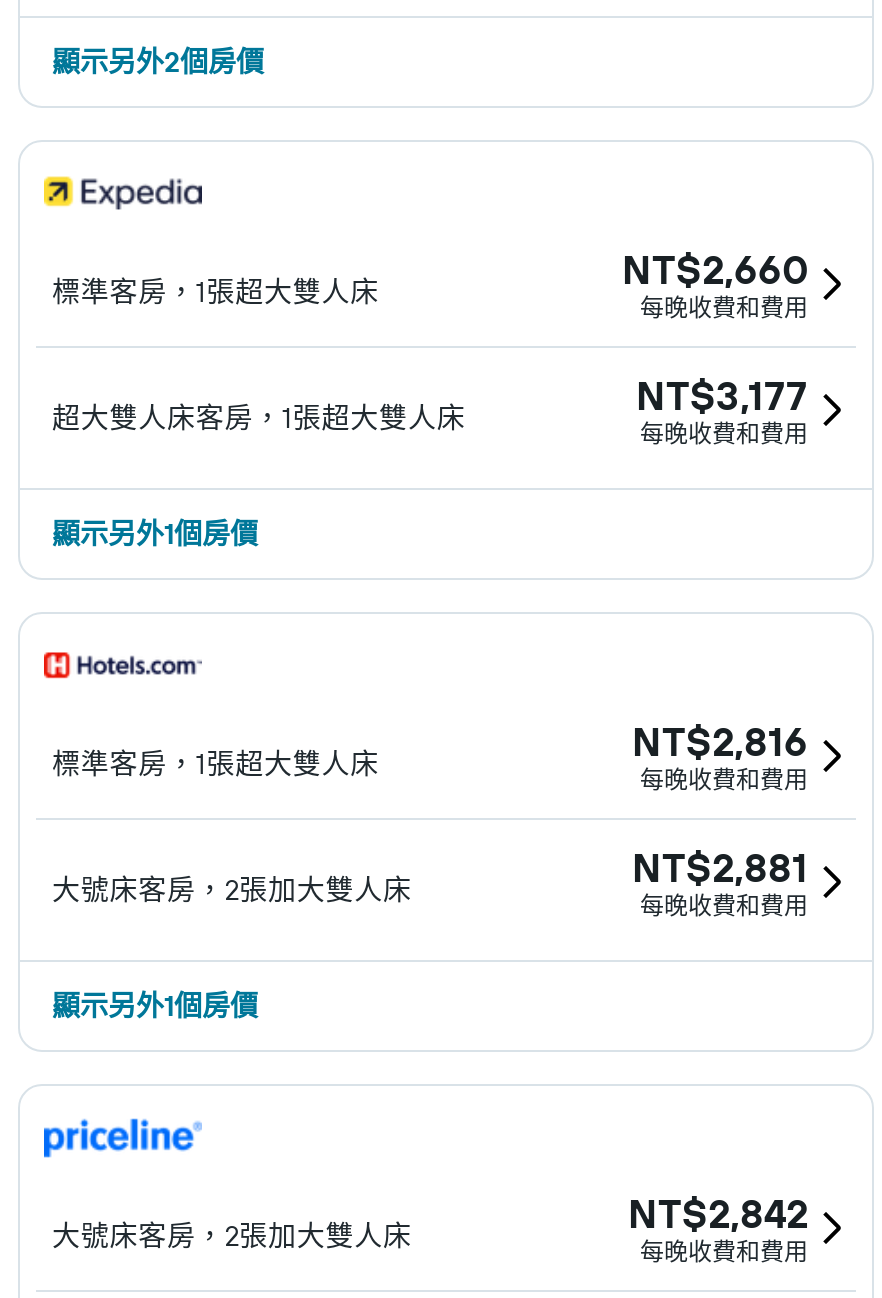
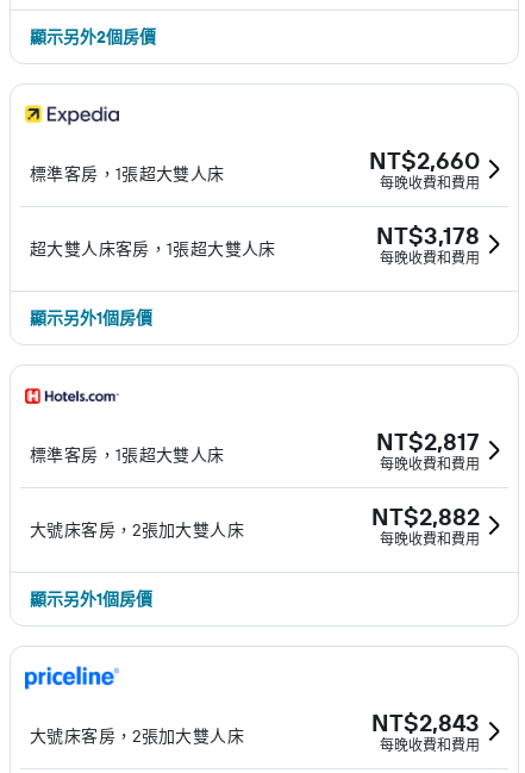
[636,370,808,420] NT$3,177 -> [376,220,480,250] NT$3,178
[632,716,808,766] NT$2,816 -> [376,426,480,456] NT$2,817
[632,842,808,892] NT$2,881 -> [371,501,480,531] NT$2,882
[628,1188,808,1238] NT$2,842 -> [371,707,480,737] NT$2,843

